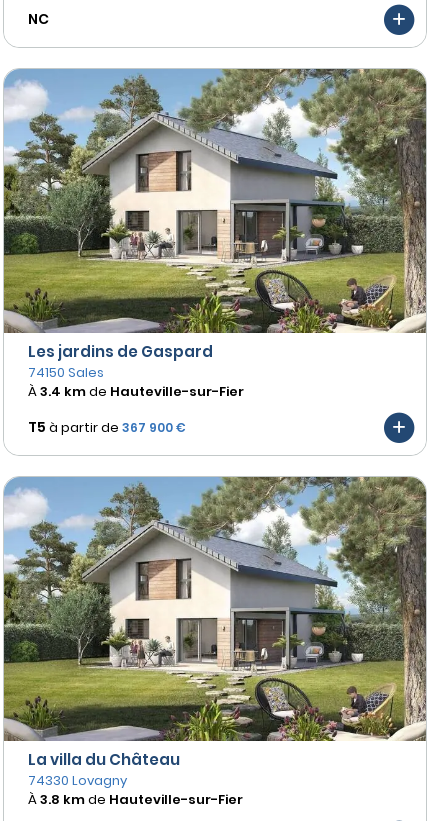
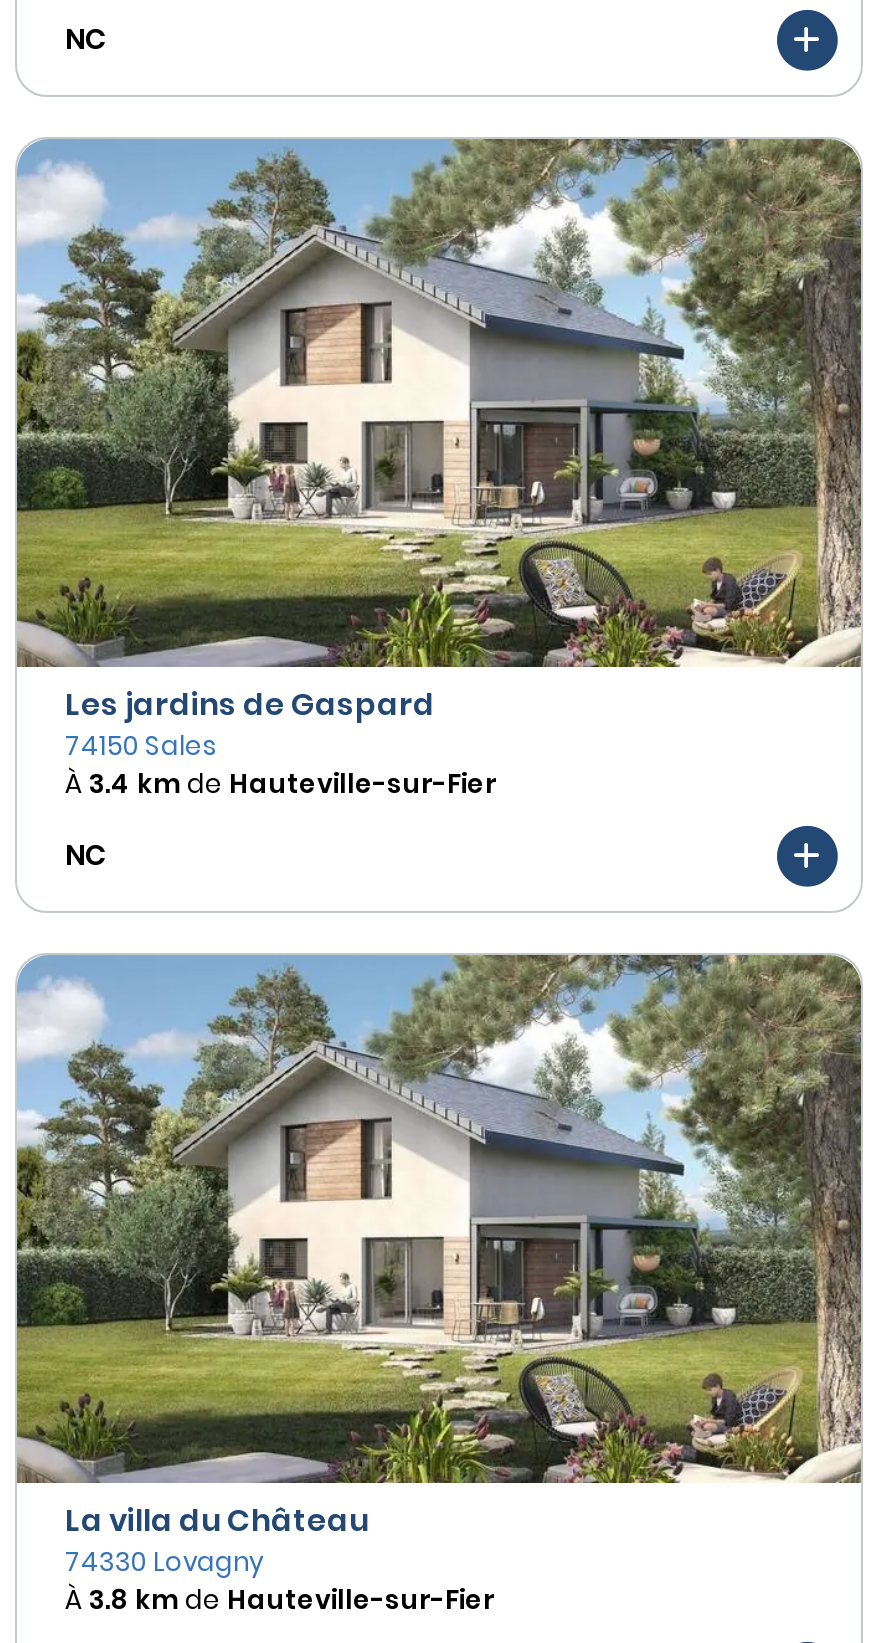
[28,417,186,437] T5 à partir de 367 900 € -> [65,836,107,876] NC

